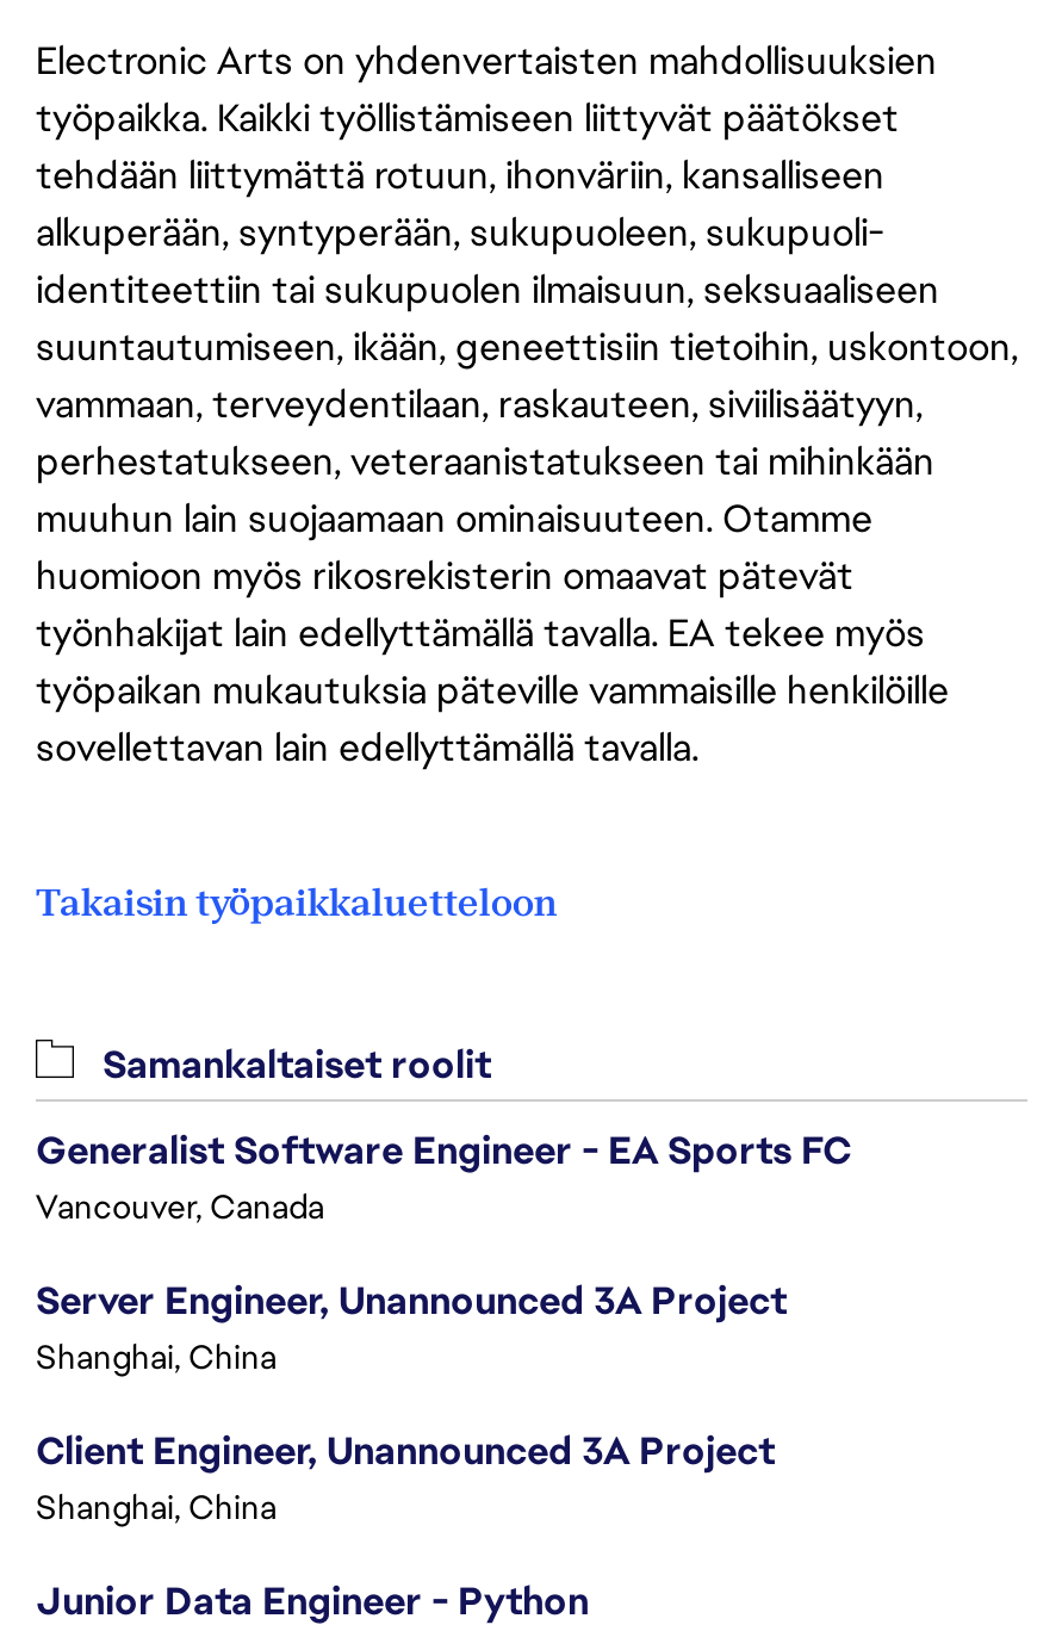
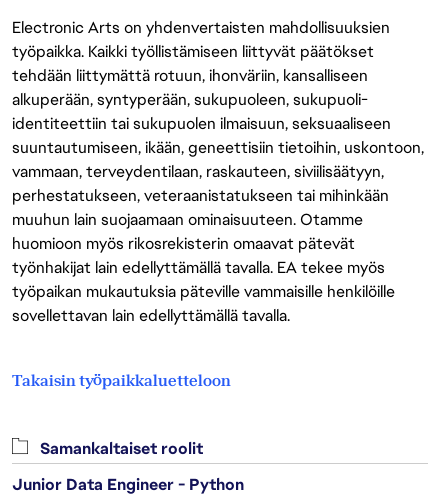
[36,1125,851,1528] Generalist Software Engineer - EA Sports FC | Vancouver, Canada | Server Engineer, Unannounced 3A Project | Shanghai, China | Client Engineer, Unannounced 3A Project | Shanghai, China -> none

